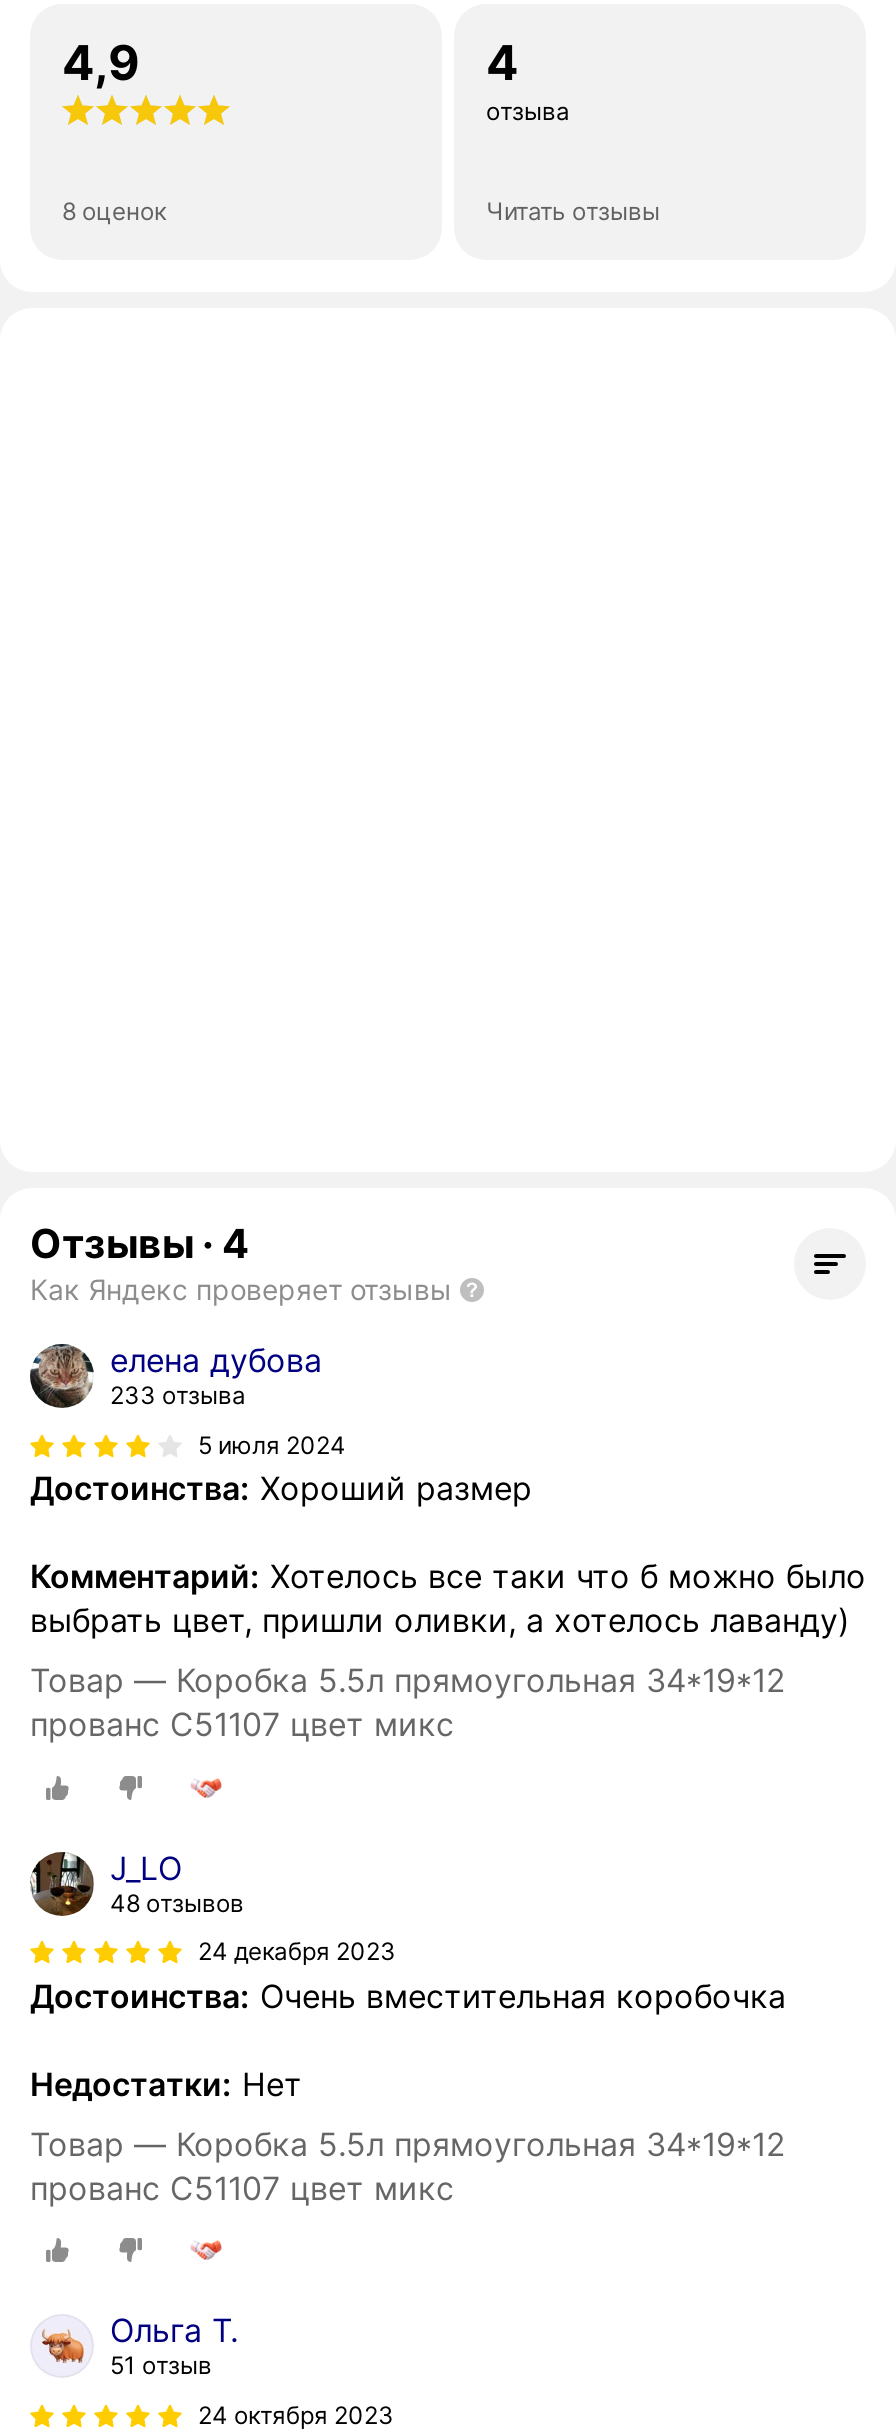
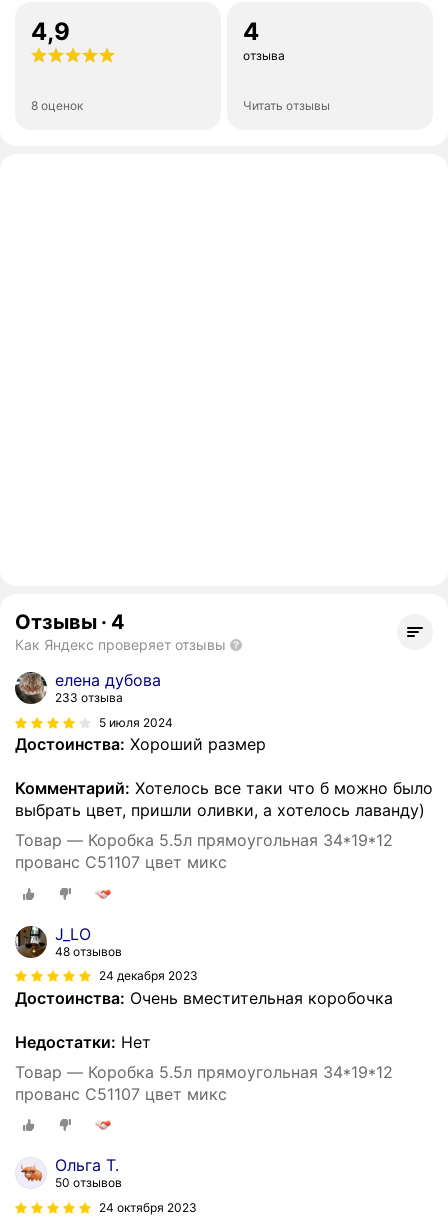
[110,2351,212,2381] 51 отзыв -> [55,1175,122,1190] 50 отзывов

